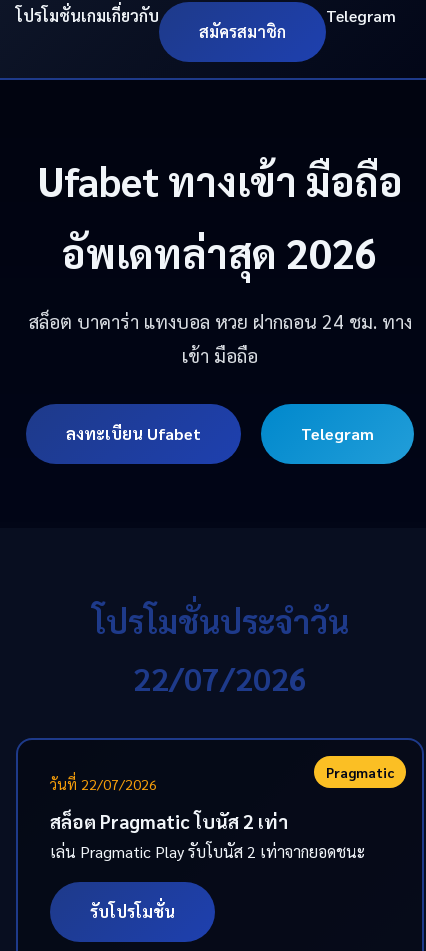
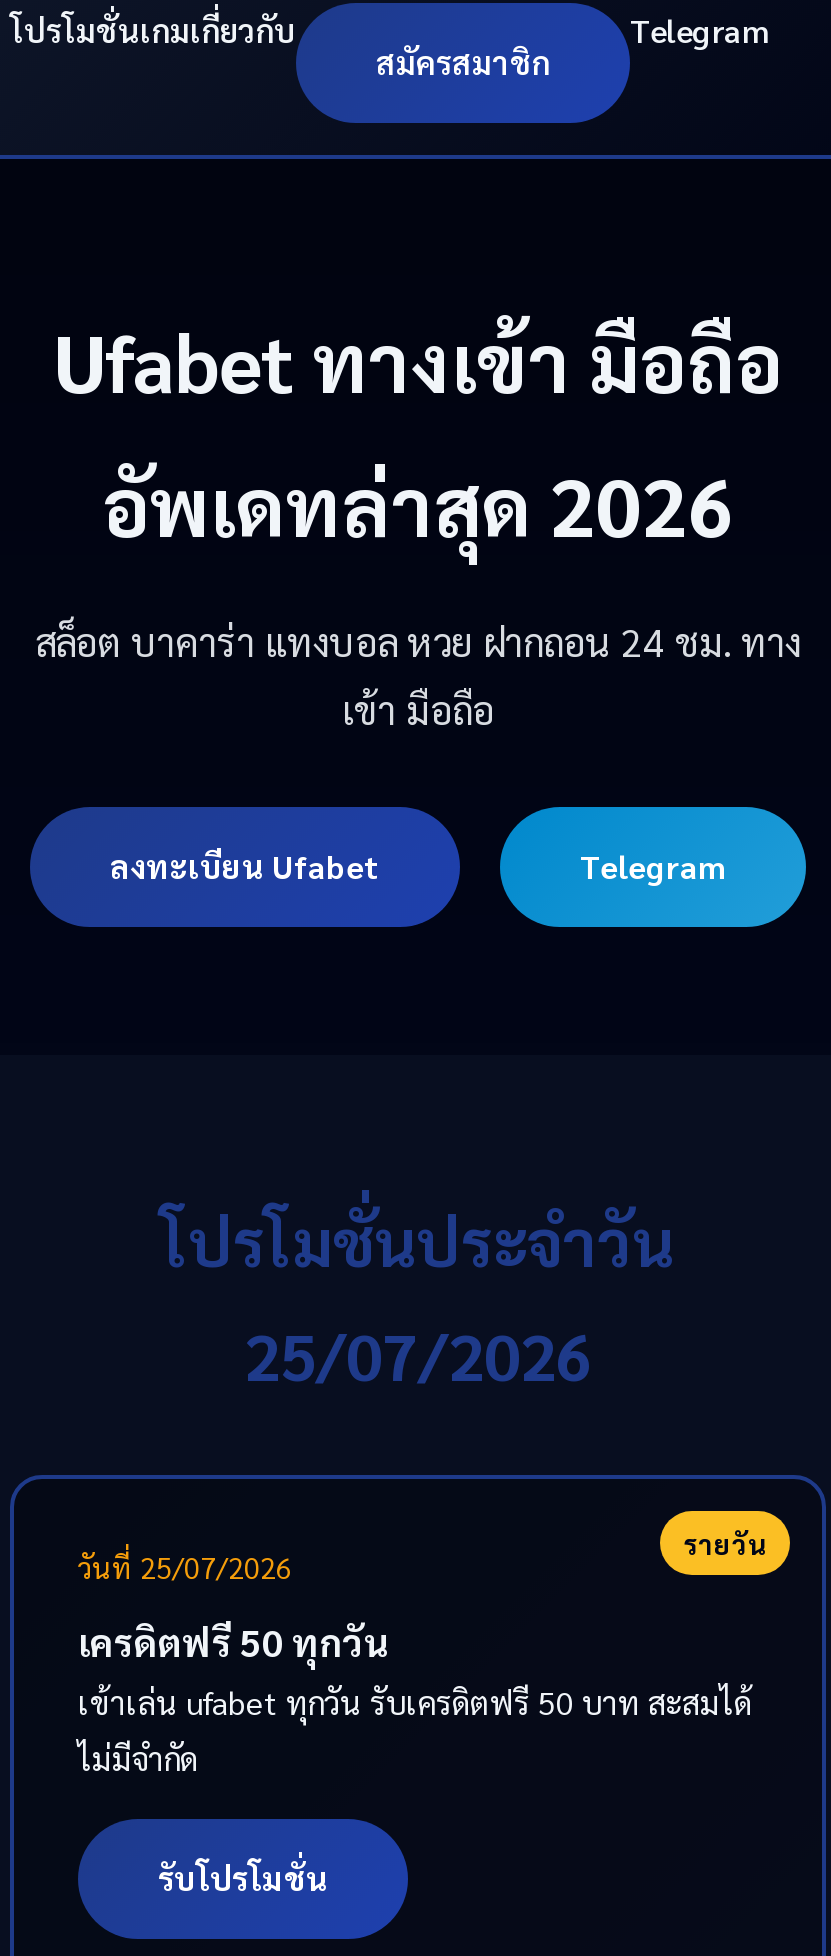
[133,657,307,698] 22/07/2026 -> [244,1313,592,1395] 25/07/2026
[50,763,394,793] Pragmatic | วันที่ 22/07/2026 -> [78,1525,766,1585] รายวัน | วันที่ 25/07/2026
[50,809,365,862] สล็อต Pragmatic โบนัส 2 เท่า | เล่น Pragmatic Play รับโบนัส 2 เท่าจากยอดชนะ -> [78,1617,752,1779] เครดิตฟรี 50 ทุกวัน | เข้าเล่น ufabet ทุกวัน รับเครดิตฟรี 50 บาท สะสมได้ | ไม่มีจำกัด

